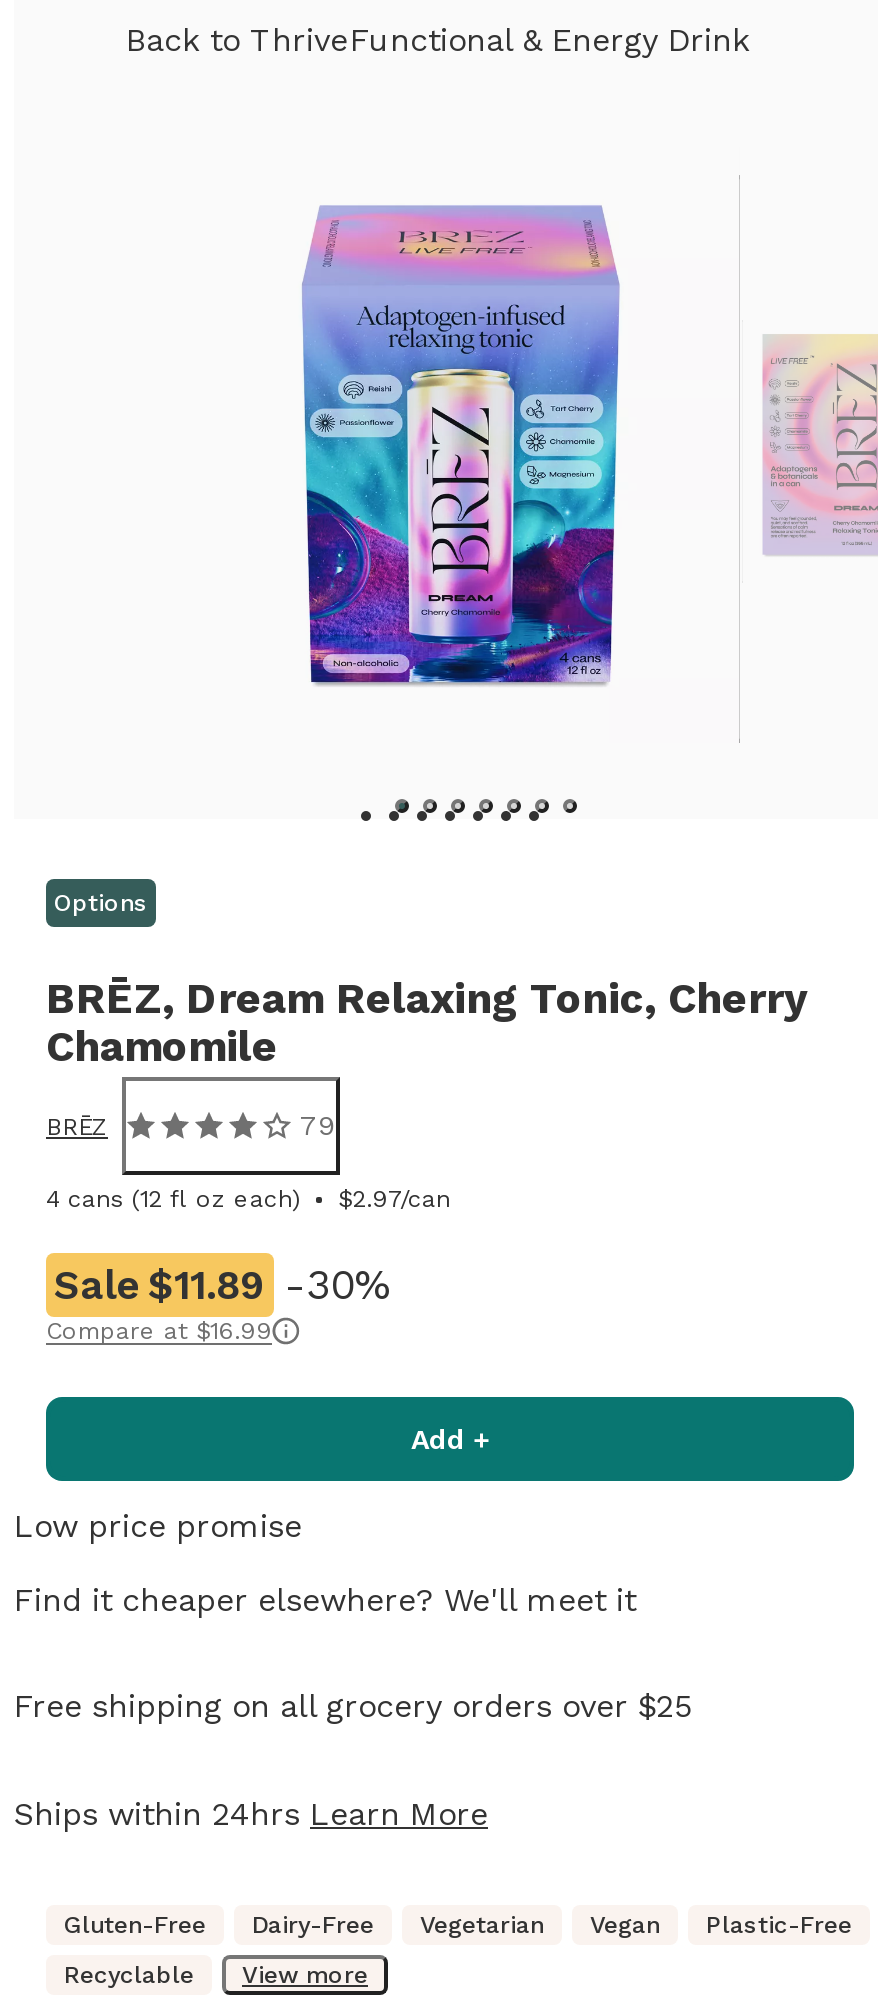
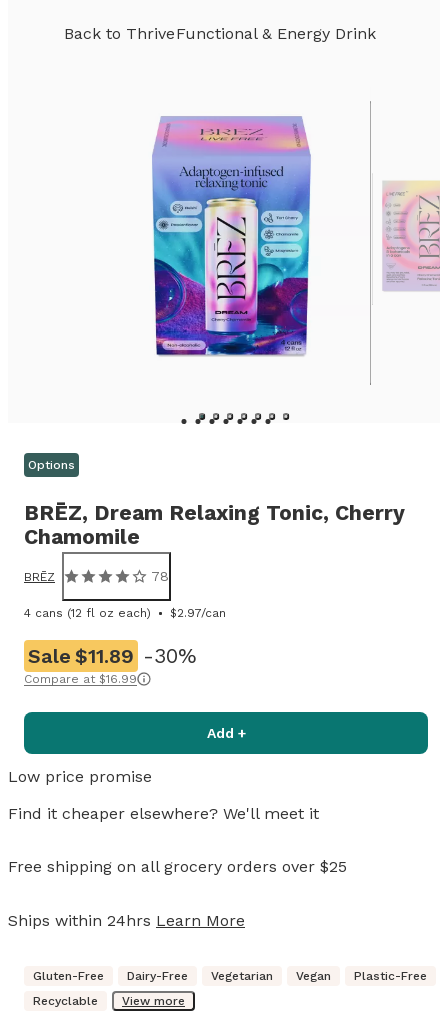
[300,1109,336,1141] 79 -> [151,568,169,584] 78

